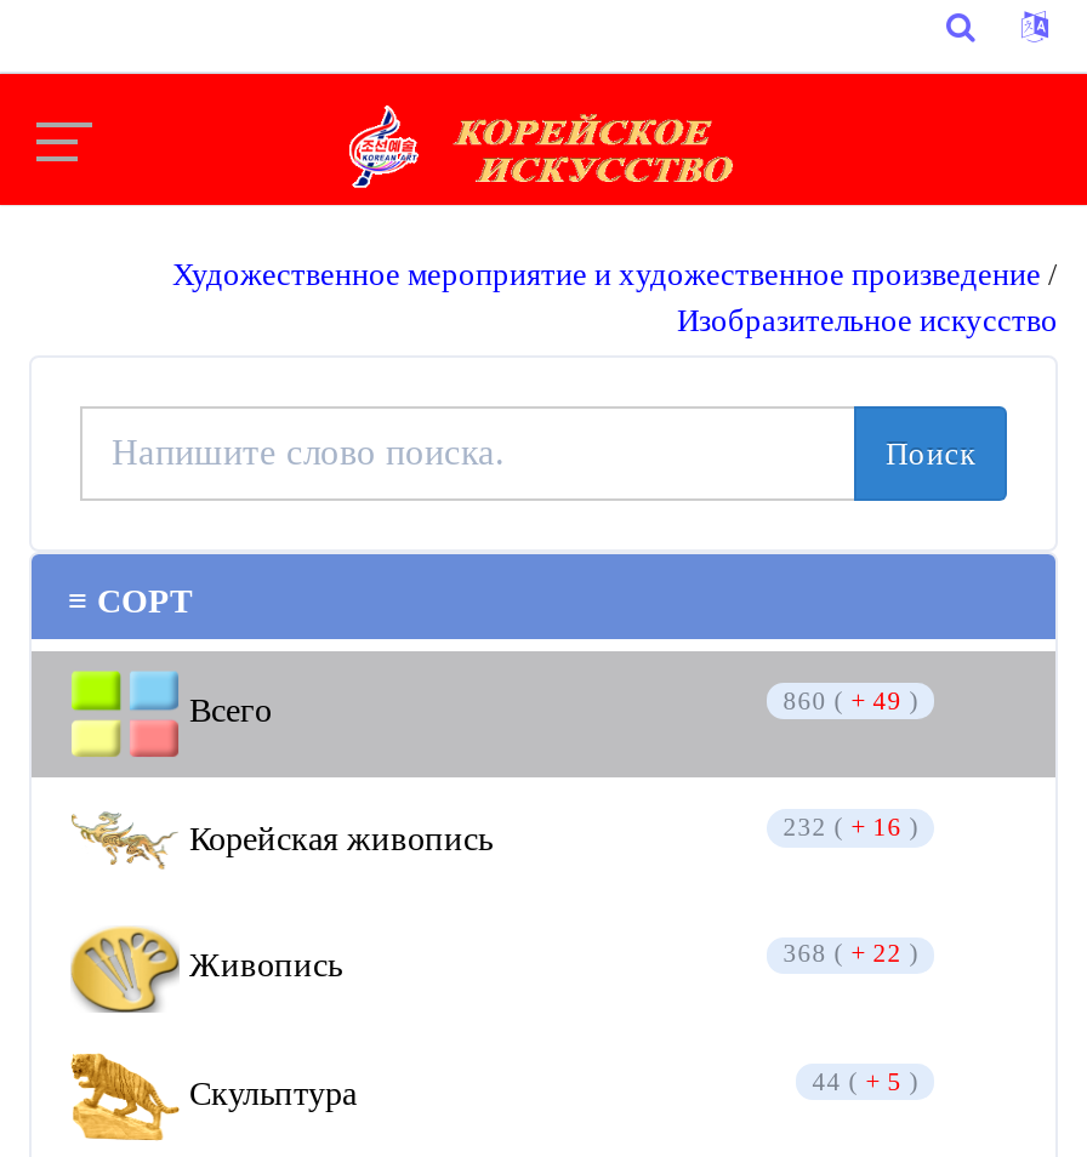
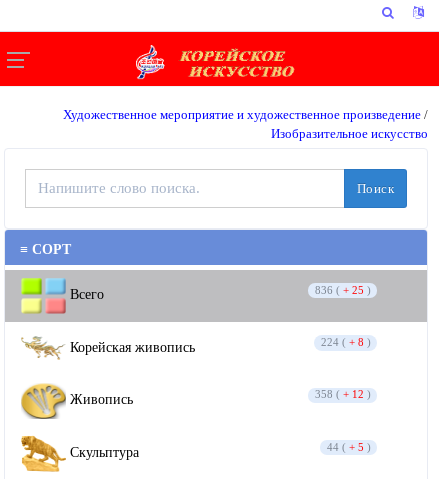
[783,687,919,713] 860 (+ 49) -> [315,285,371,296] 836 (+ 25)
[783,814,919,840] 232 (+ 16) -> [321,337,371,348] 224 (+ 8)
[783,941,919,968] 368 (+ 22) -> [315,389,371,400] 358 (+ 12)

